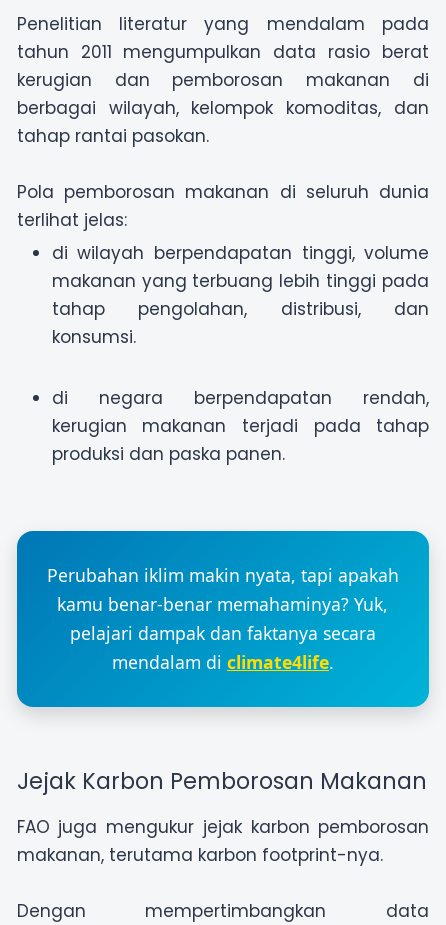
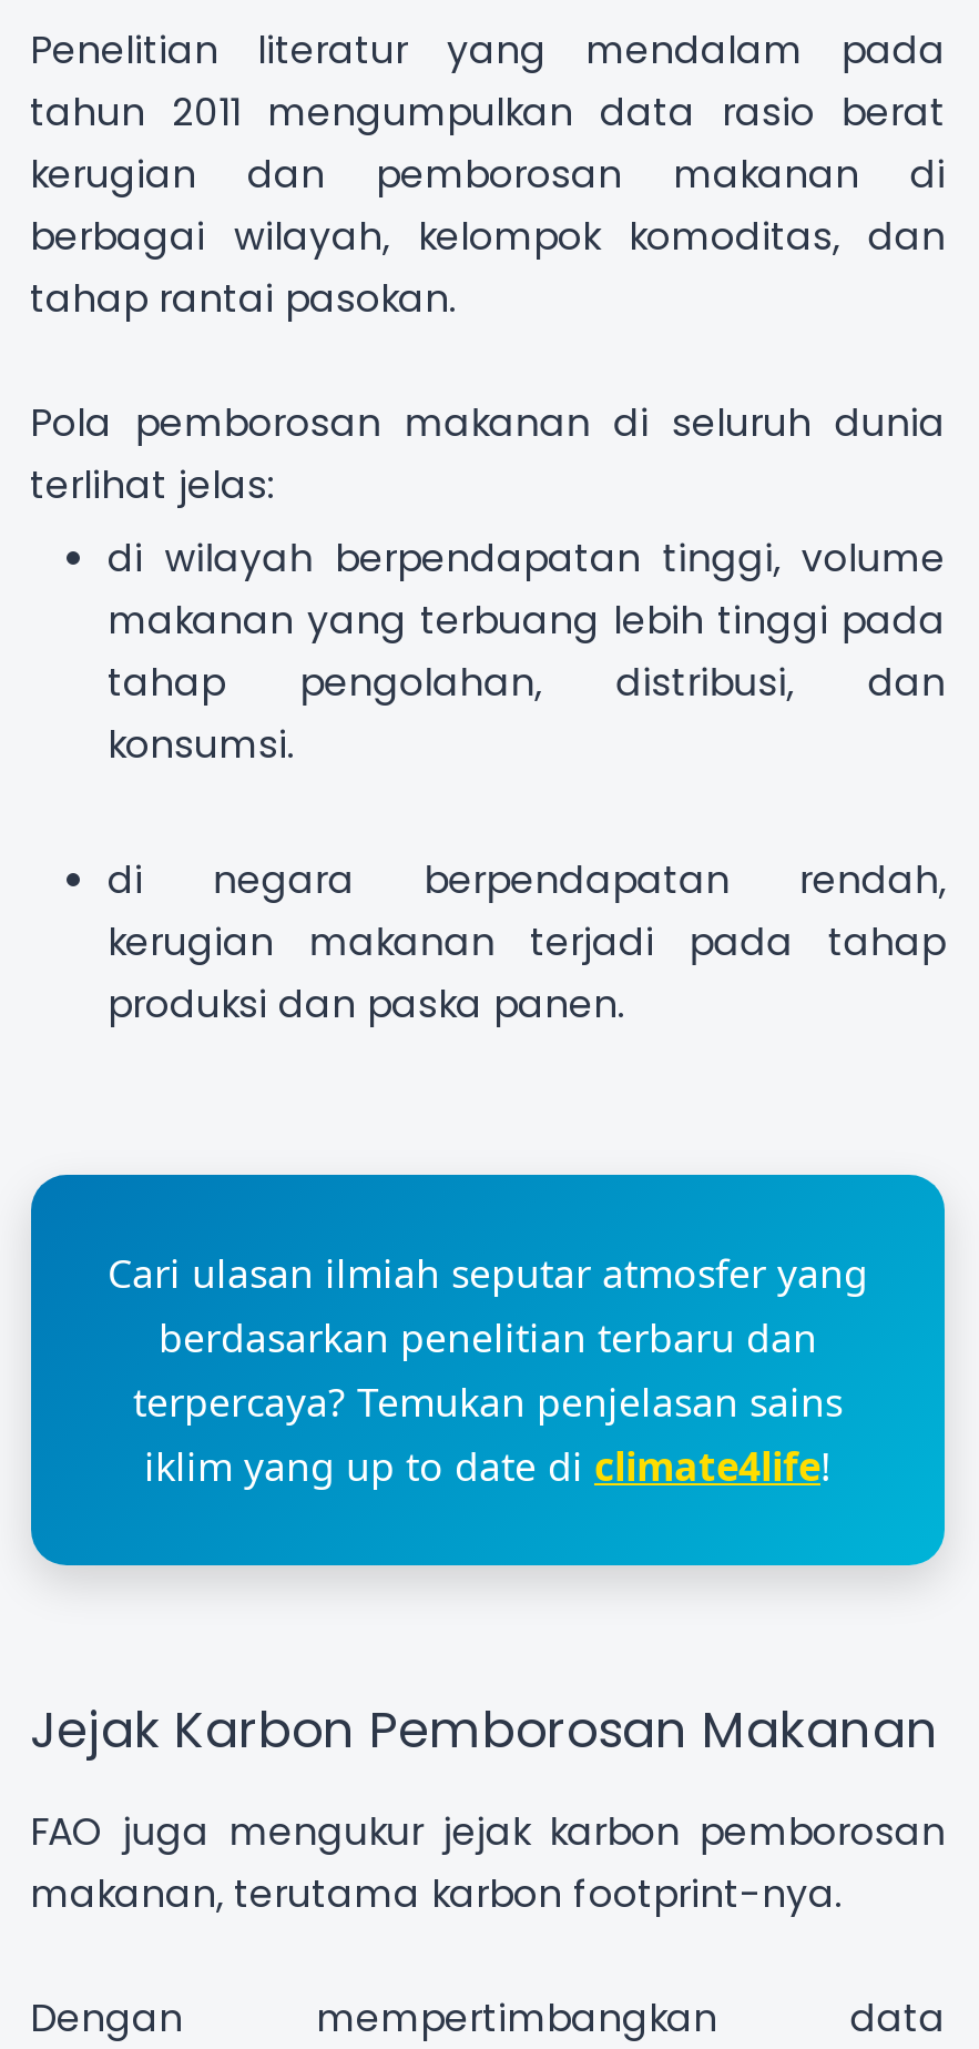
[47,563,399,674] Perubahan iklim makin nyata, tapi apakah | kamu benar-benar memahaminya? Yuk, | pelajari dampak dan faktanya secara | mendalam di climate4life. -> [108,1246,868,1492] Cari ulasan ilmiah seputar atmosfer yang | berdasarkan penelitian terbaru dan | terpercaya? Temukan penjelasan sains | iklim yang up to date di climate4life!

